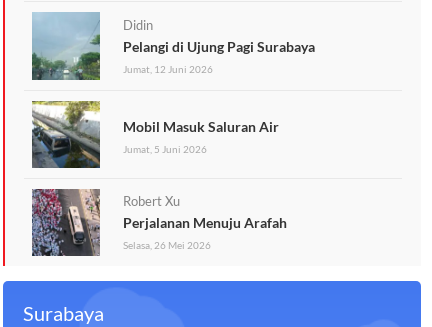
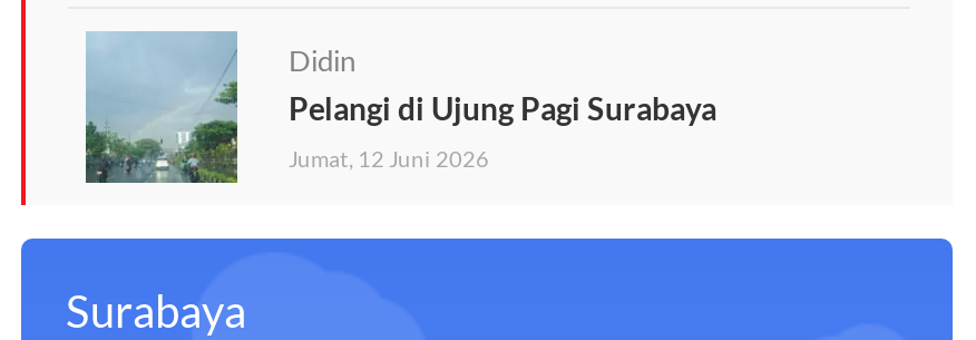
[31,100,287,251] [image] | Mobil Masuk Saluran Air | Jumat, 5 Juni 2026 | Robert Xu | Perjalanan Menuju Arafah | Selasa, 26 Mei 2026 -> none
[31,188,101,257] [image] -> none

